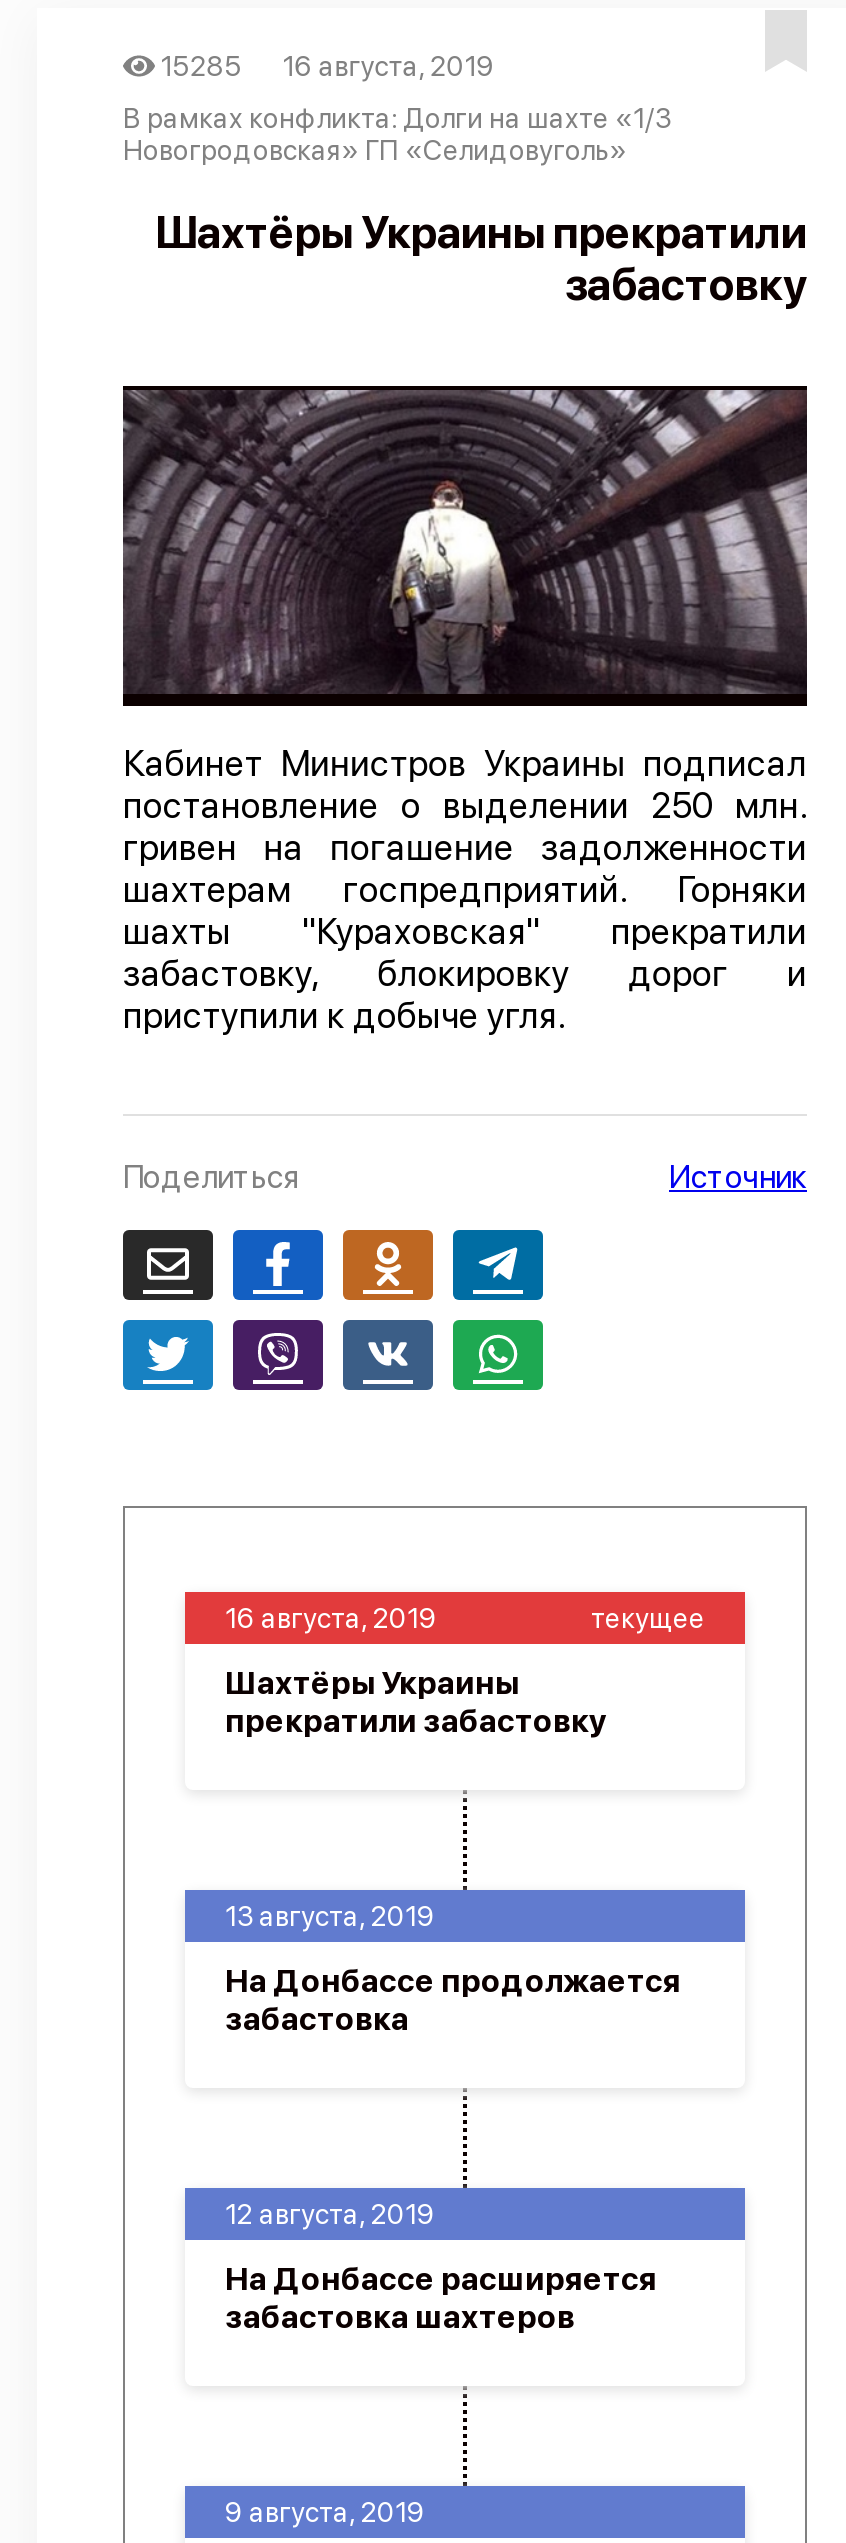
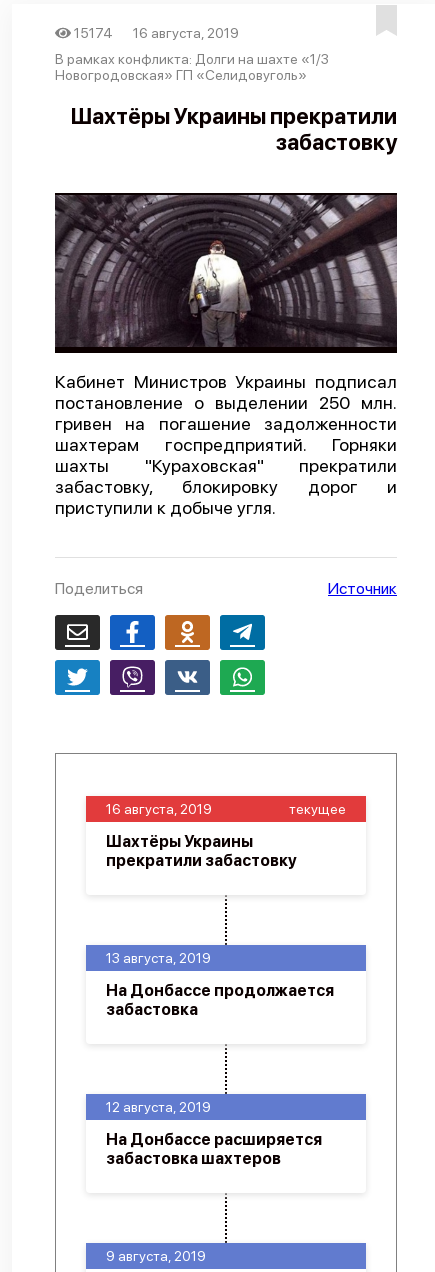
[155,50,495,82] 15285 16 августа, 2019 -> [71,25,239,41] 15174 16 августа, 2019

